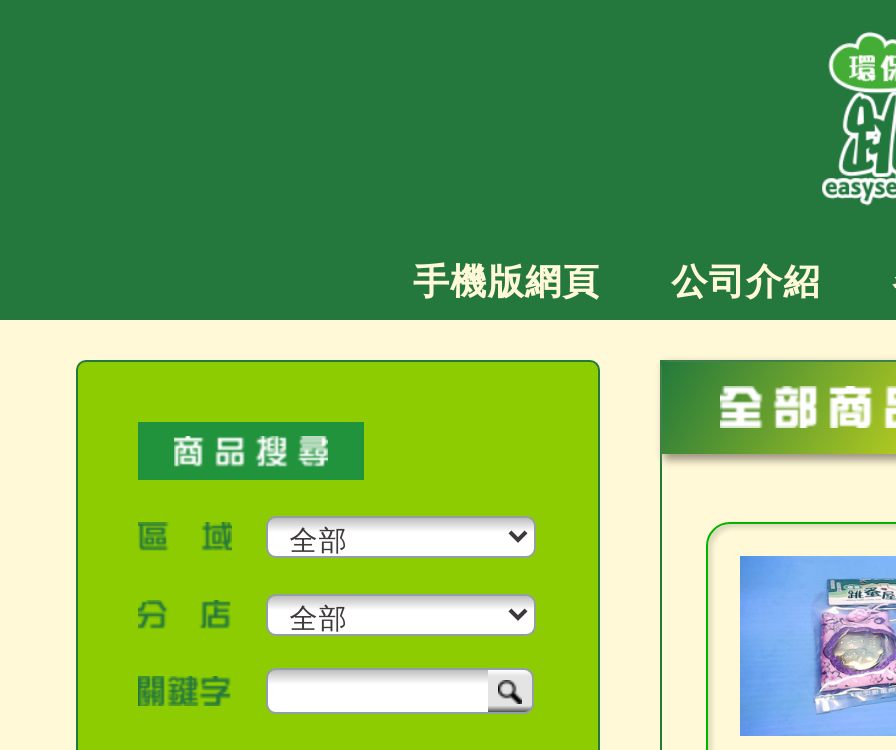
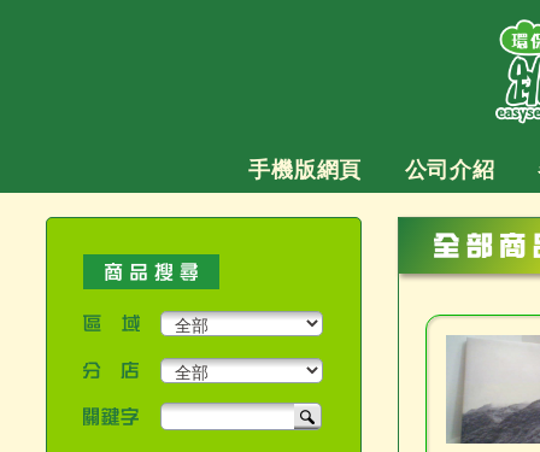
[740,556,890,738] [image] -> [446,335,536,445] [image]

